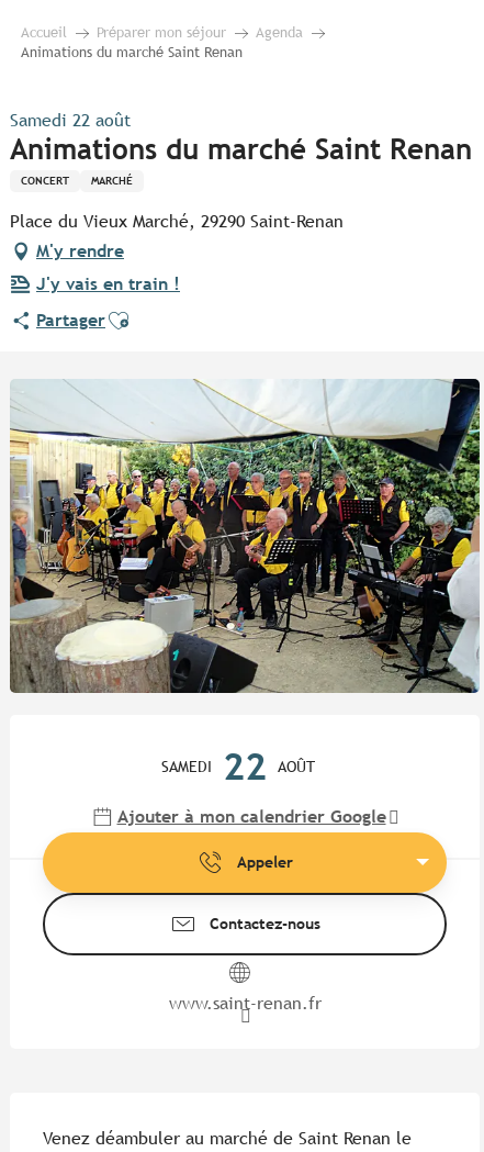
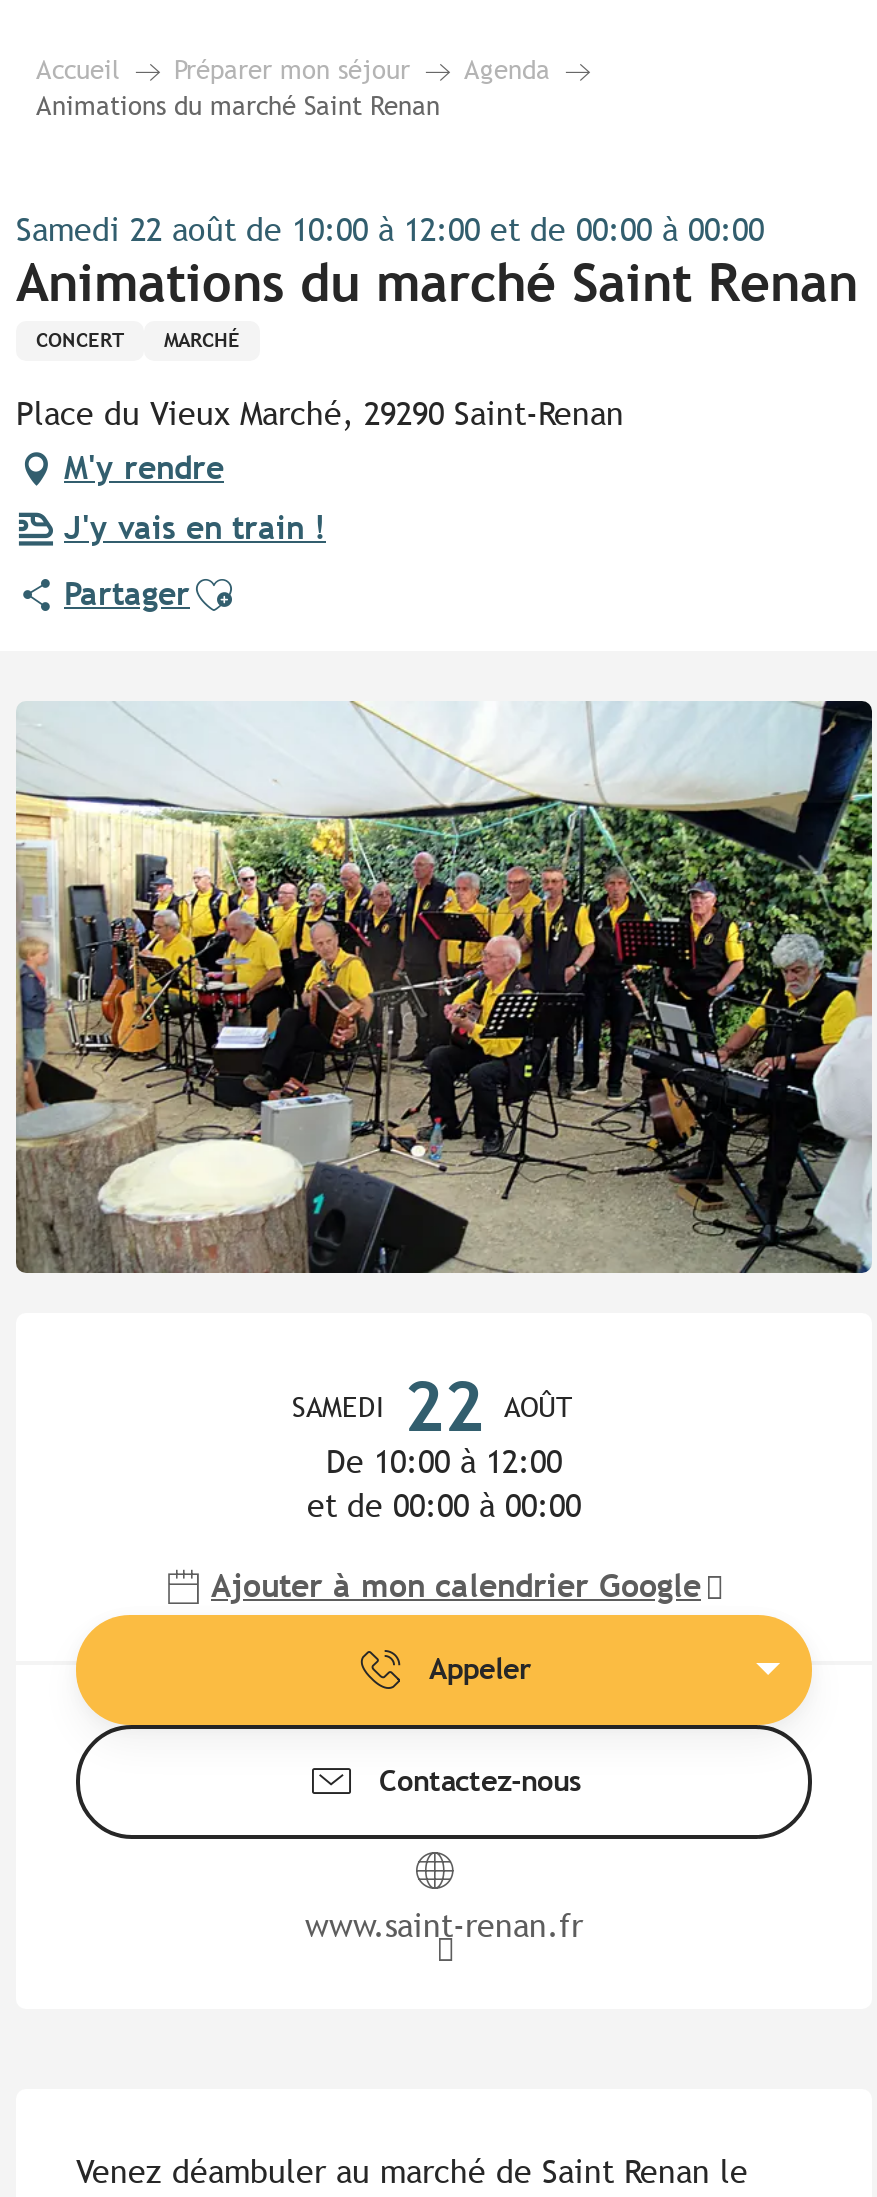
[10,110,131,131] Samedi 22 août -> [16,212,764,250] Samedi 22 août de 10:00 à 12:00 et de 00:00 à 00:00
none -> [307,1443,581,1525] De 10:00 à 12:00 | et de 00:00 à 00:00

